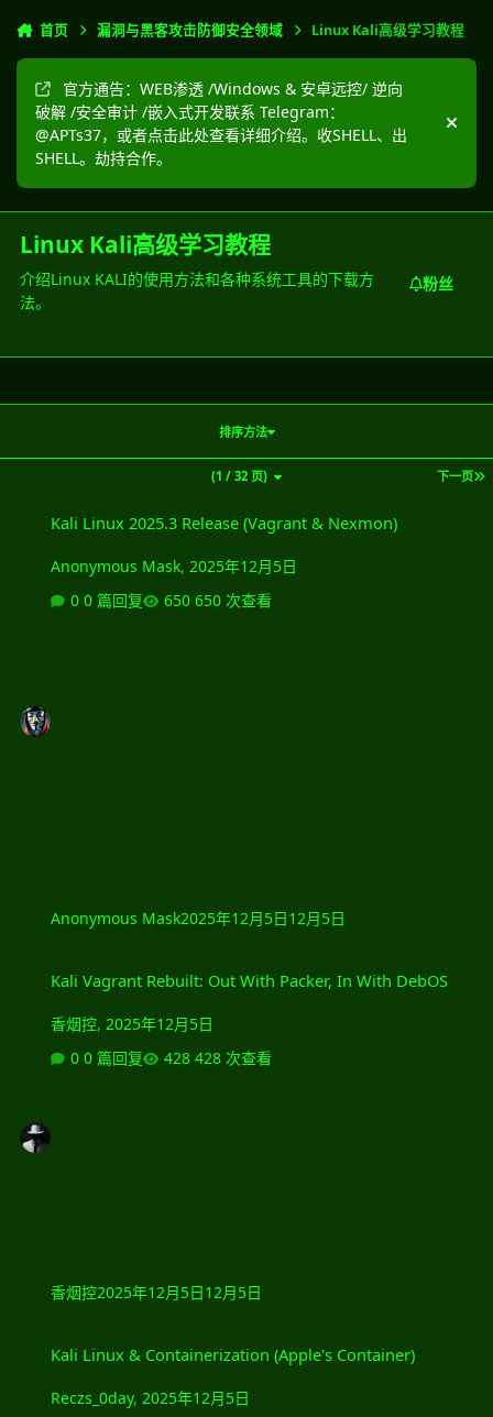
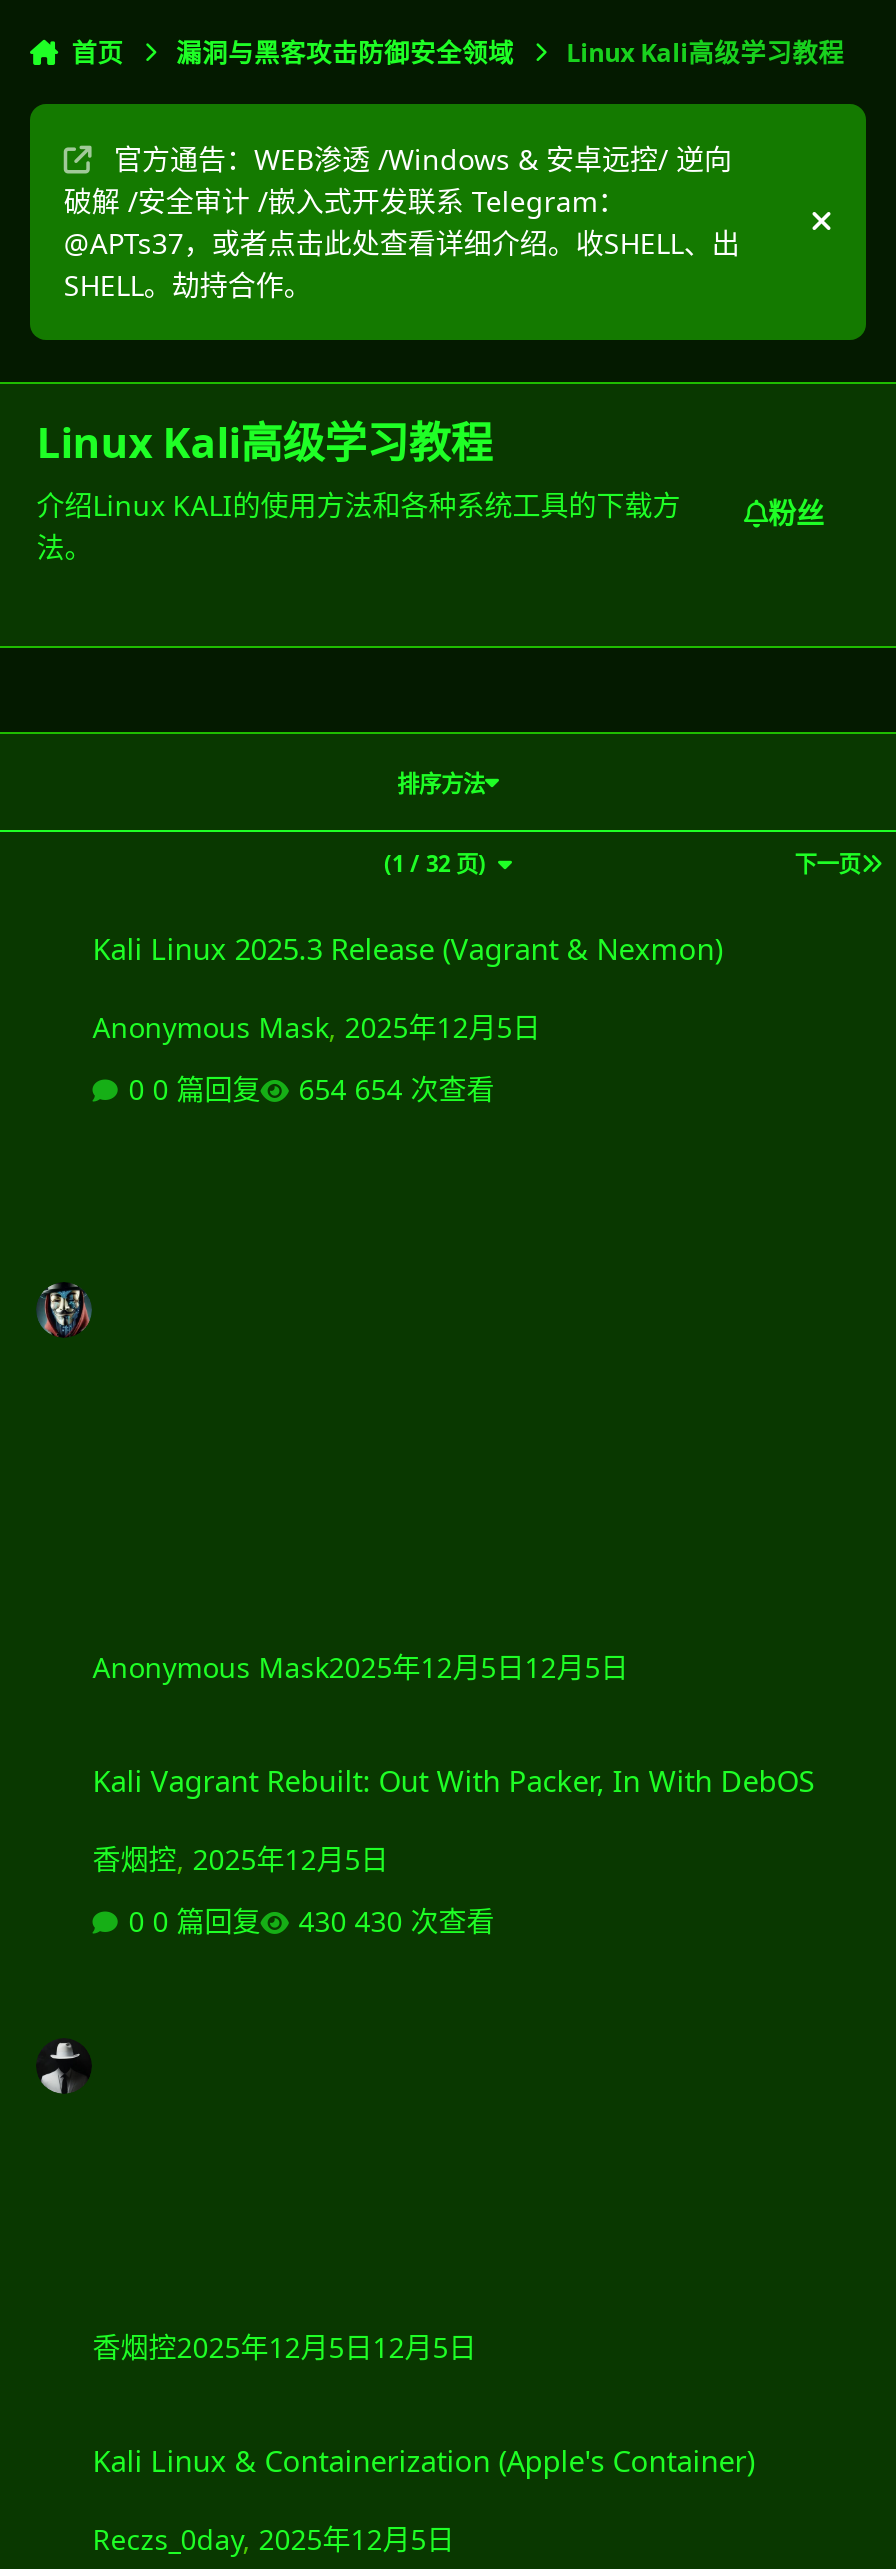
[195,590,272,611] 650 次查看 -> [355,1071,495,1109] 654 次查看
[195,1048,272,1069] 428 次查看 -> [355,1903,495,1941] 430 次查看

